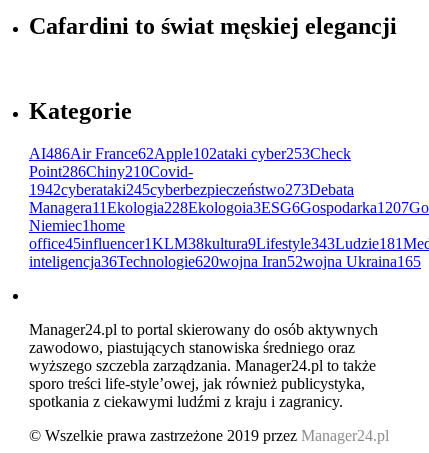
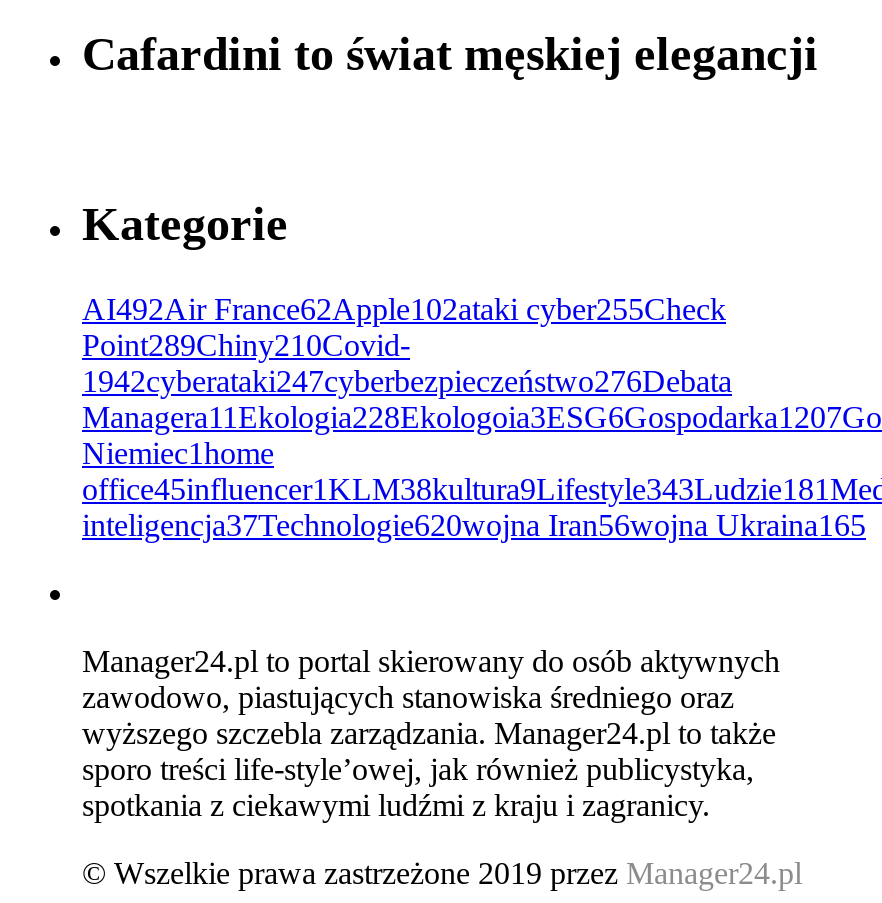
[29,145,351,162] AI486Air France62Apple102ataki cyber253Check -> [82,292,726,326] AI492Air France62Apple102ataki cyber255Check
[29,163,193,180] Point286Chiny210Covid- -> [82,328,410,362] Point289Chiny210Covid-
[29,181,354,198] 1942cyberataki245cyberbezpieczeństwo273Debata -> [82,364,732,398] 1942cyberataki247cyberbezpieczeństwo276Debata
[29,253,421,270] inteligencja36Technologie620wojna Iran52wojna Ukraina165 -> [82,508,866,542] inteligencja37Technologie620wojna Iran56wojna Ukraina165

